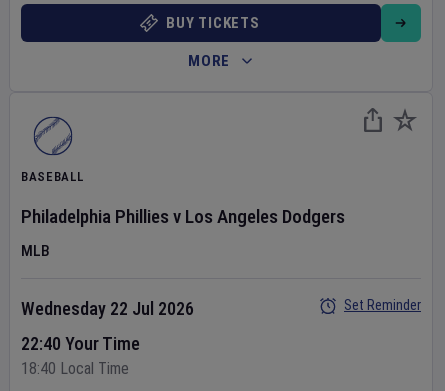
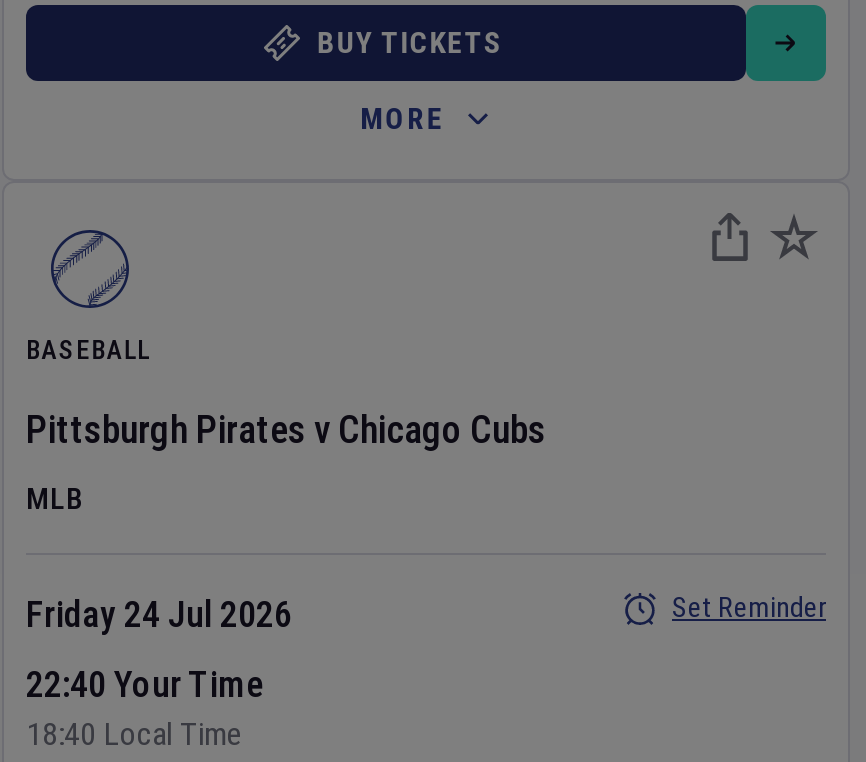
[21,205,345,228] Philadelphia Phillies v Los Angeles Dodgers -> [26,407,546,453] Pittsburgh Pirates v Chicago Cubs
[21,298,194,319] Wednesday 22 Jul 2026 -> [26,593,292,635] Friday 24 Jul 2026

